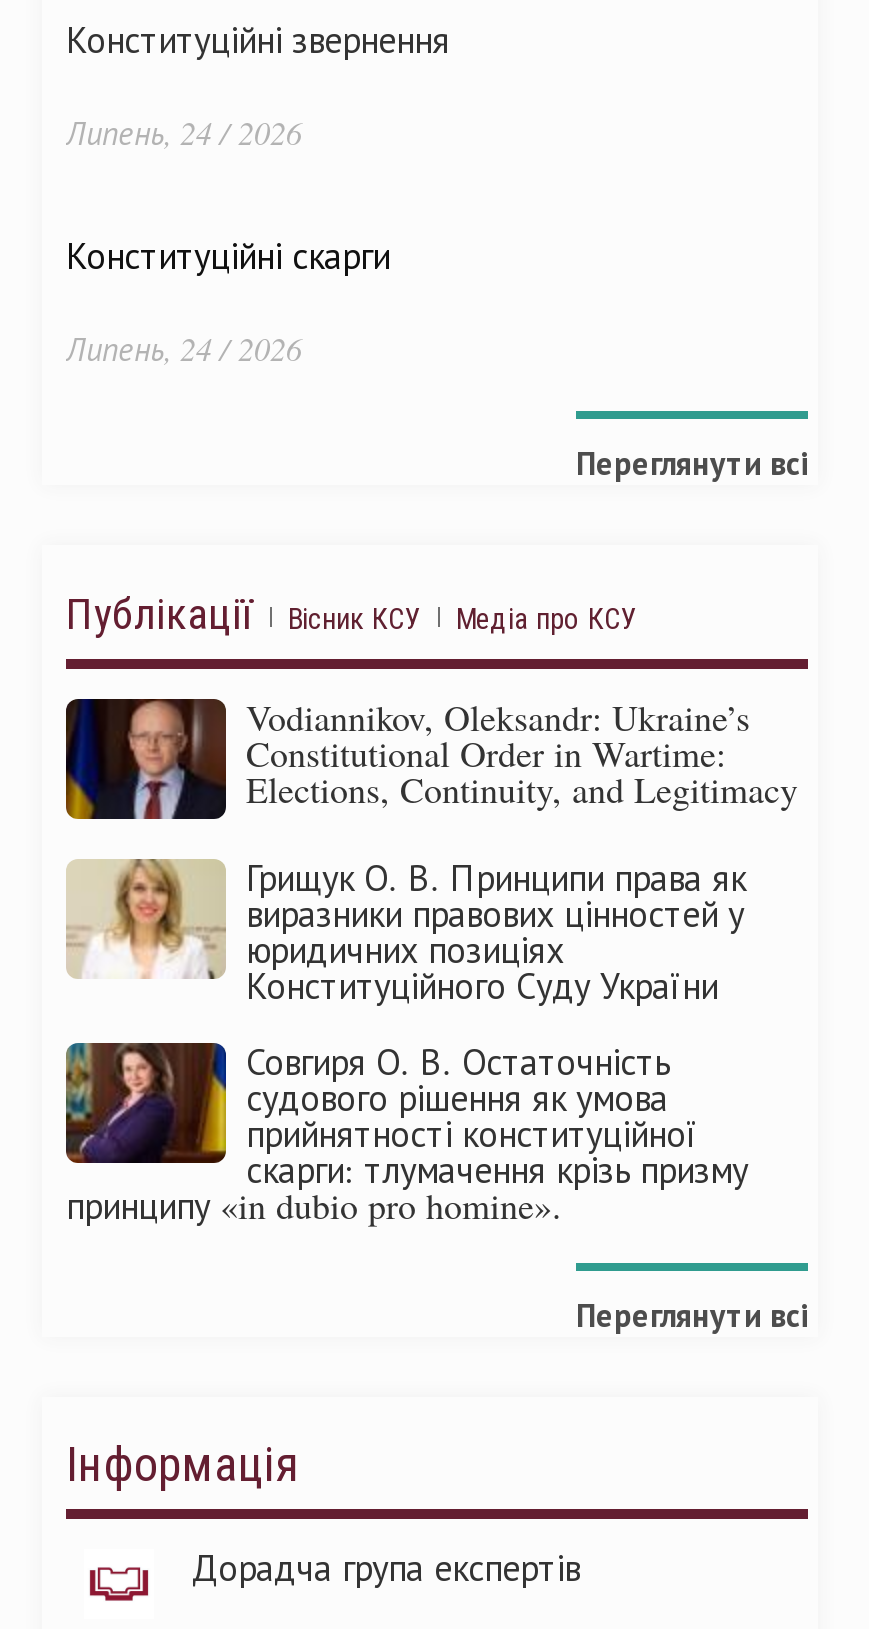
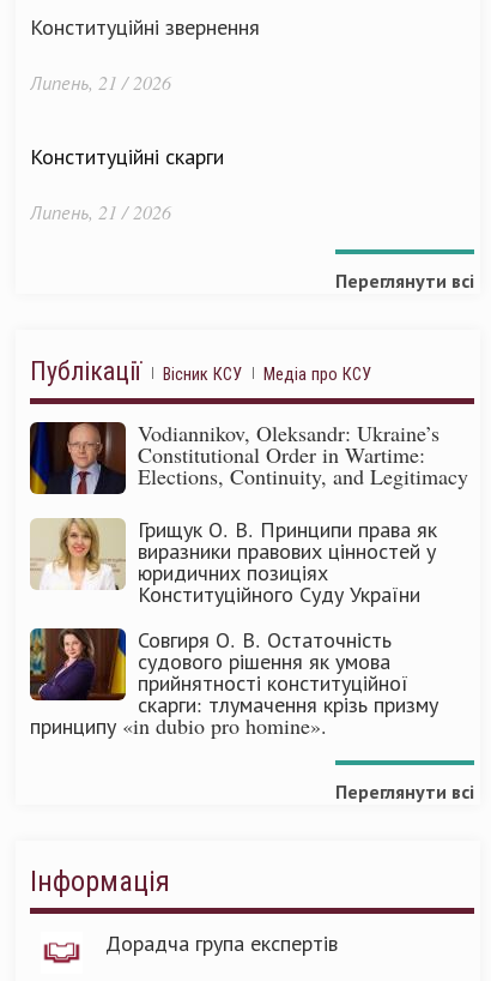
[66,112,302,154] Липень, 24 / 2026 -> [30,70,171,95] Липень, 21 / 2026
[66,328,302,370] Липень, 24 / 2026 -> [30,199,171,225] Липень, 21 / 2026

